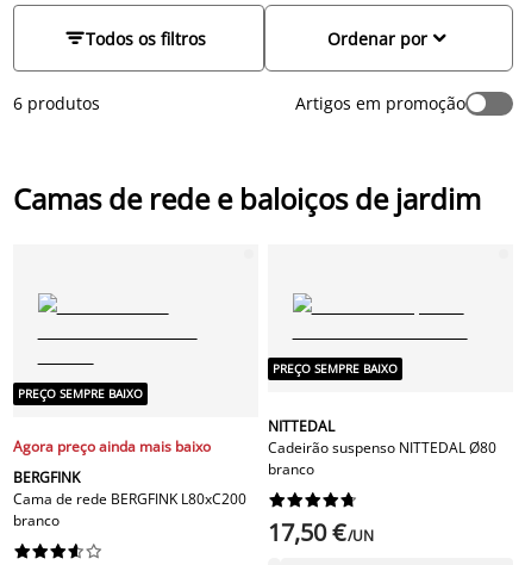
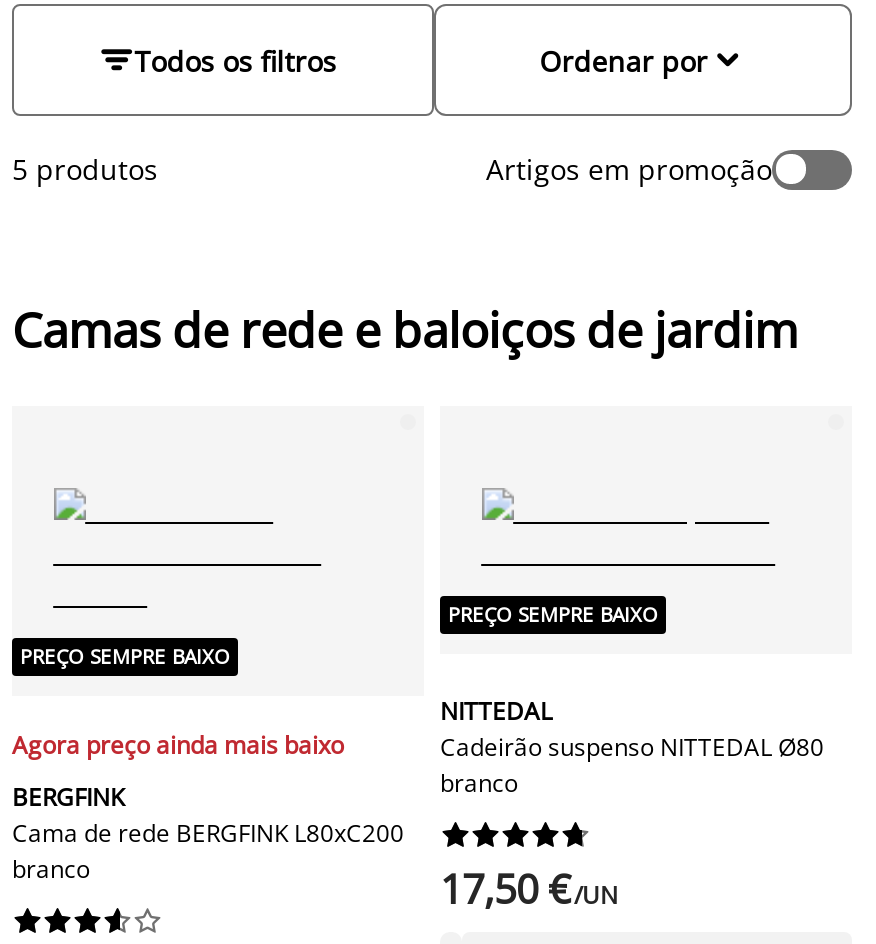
[13,92,100,114] 6 produtos -> [12,150,158,188] 5 produtos

